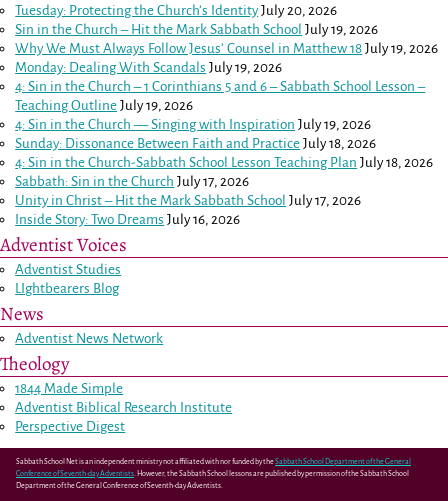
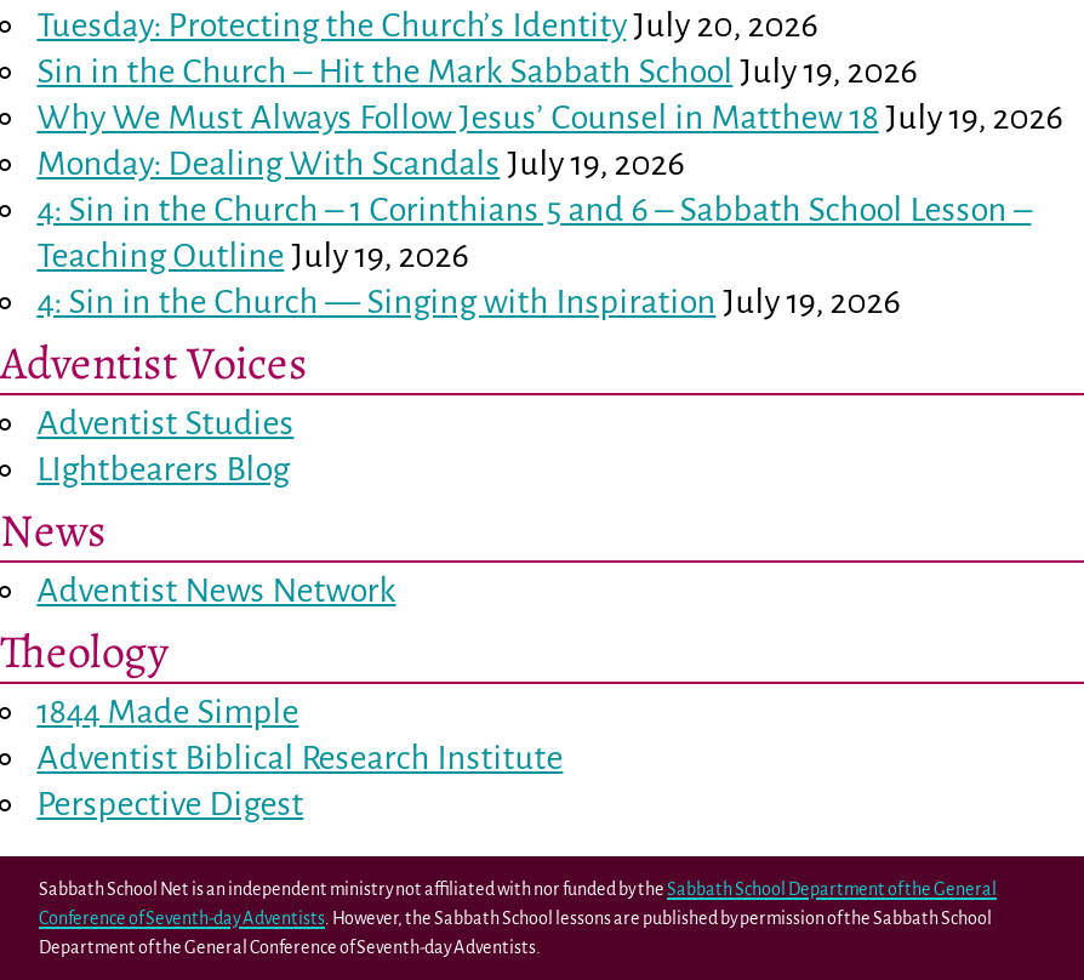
[15,136,433,227] Sunday: Dissonance Between Faith and Practice July 18, 2026 | 4: Sin in the Church-Sabbath School Lesson Teaching Plan July 18, 2026 | Sabbath: Sin in the Church July 17, 2026 | Unity in Christ – Hit the Mark Sabbath School July 17, 2026 | Inside Story: Two Dreams July 16, 2026 -> none

